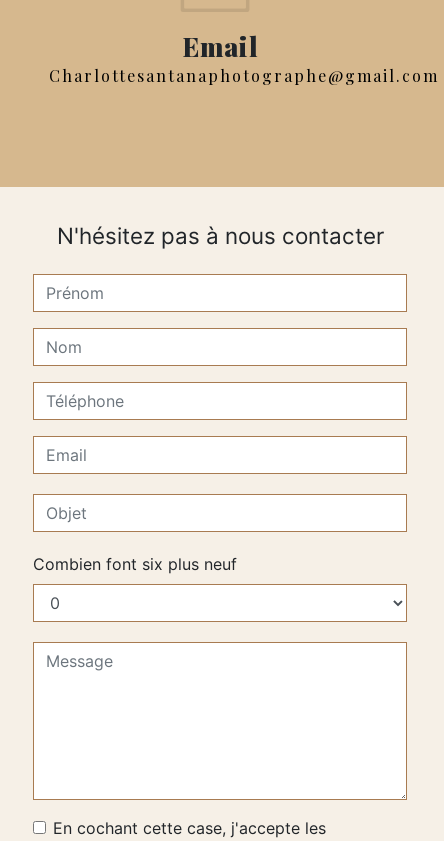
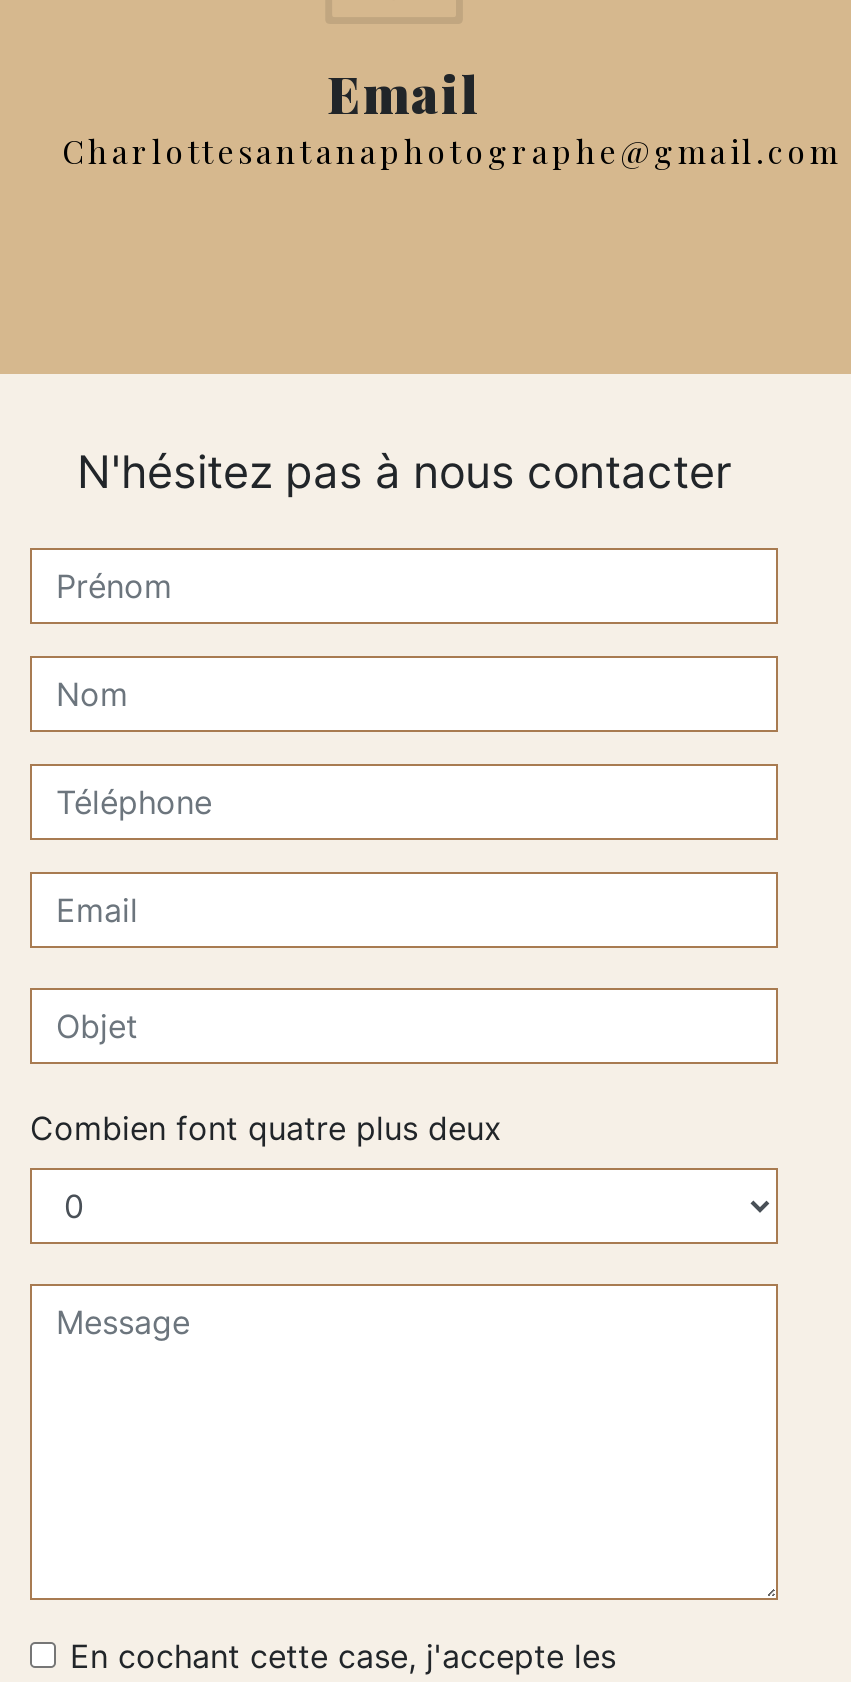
[33,554,237,574] Combien font six plus neuf -> [30,1108,502,1148] Combien font quatre plus deux

